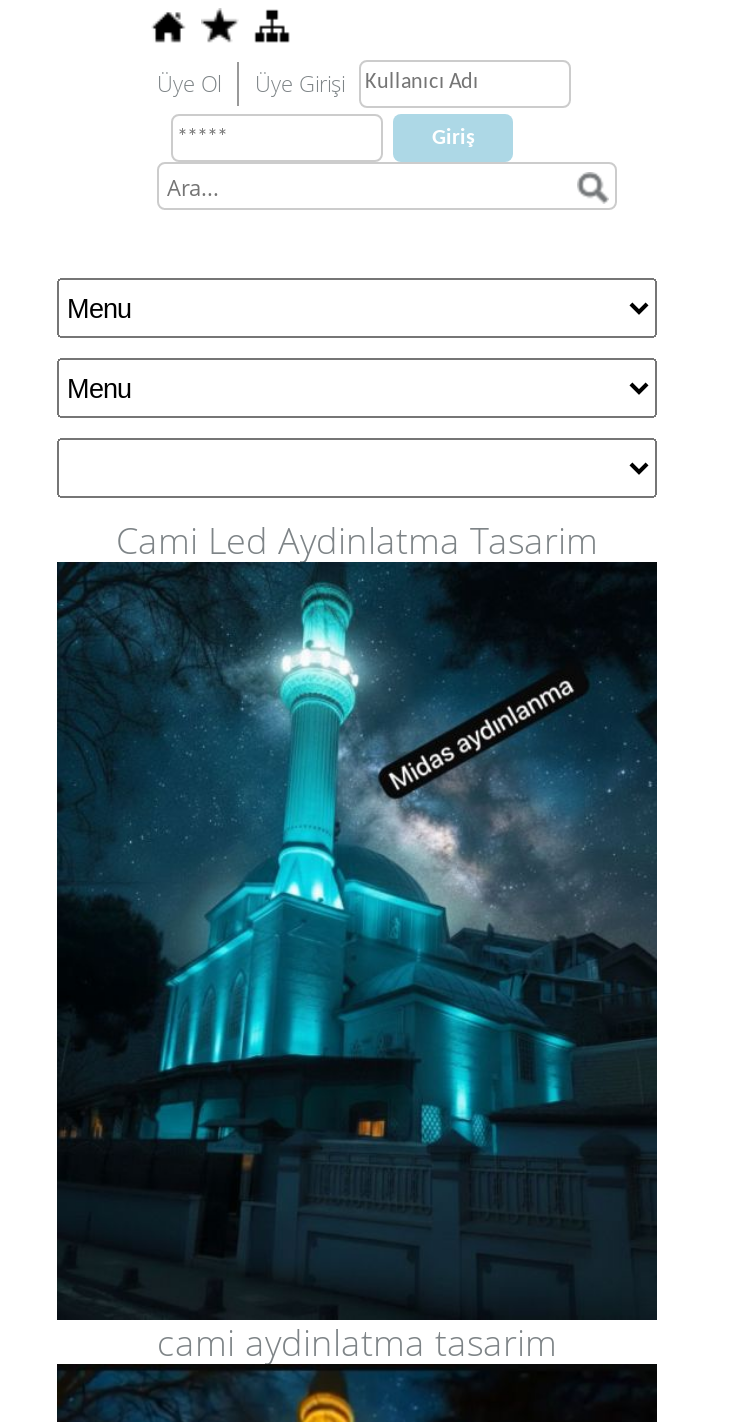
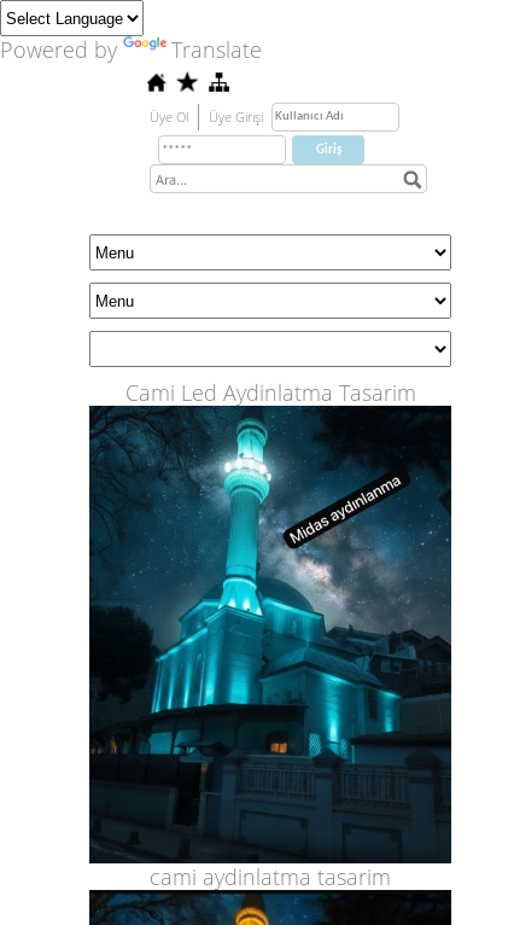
none -> [0,35,262,64] Powered by | Translate

